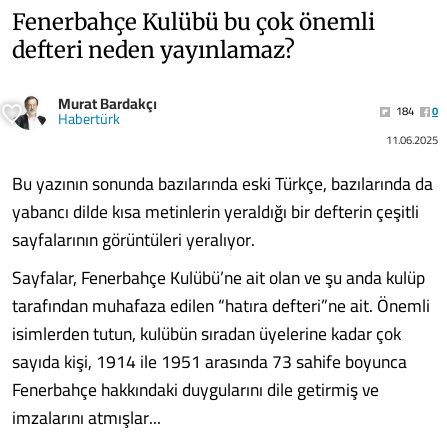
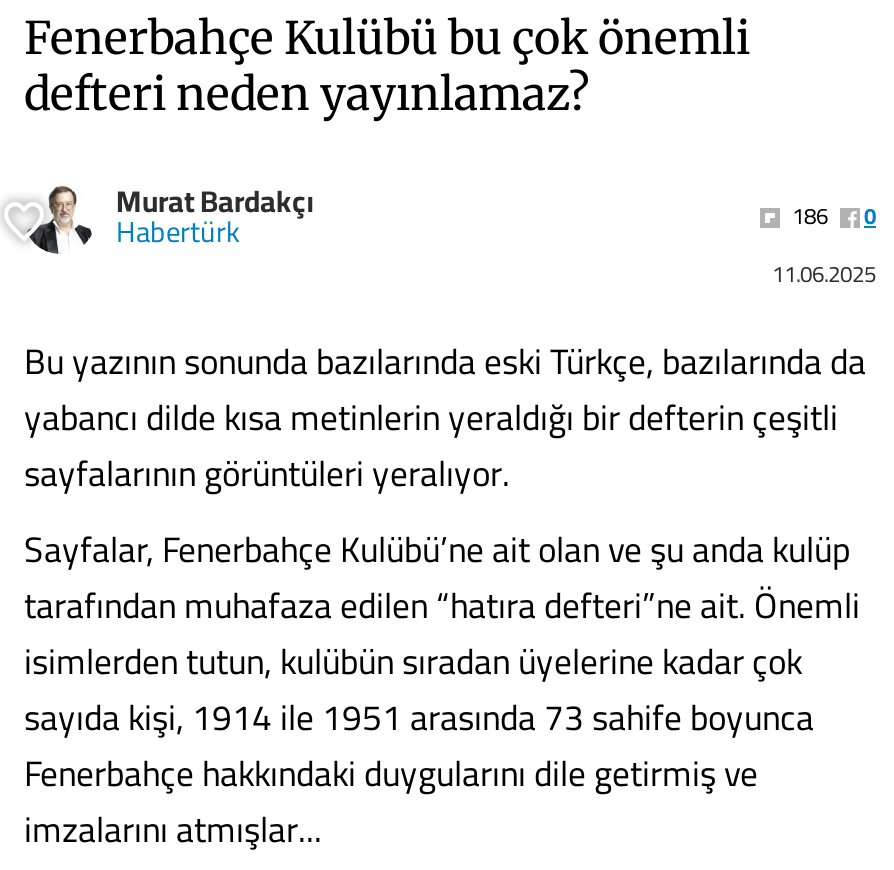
[396,100,438,121] 184 0 -> [792,194,876,236] 186 0

